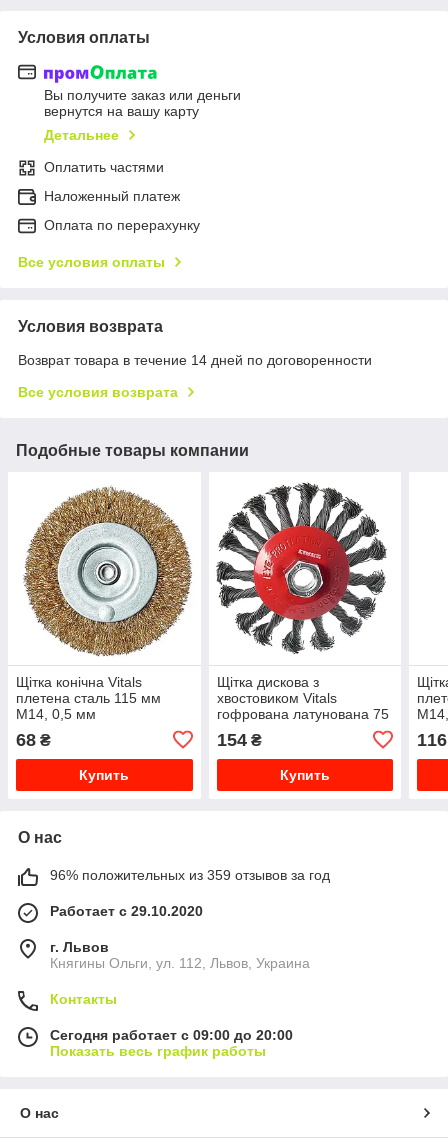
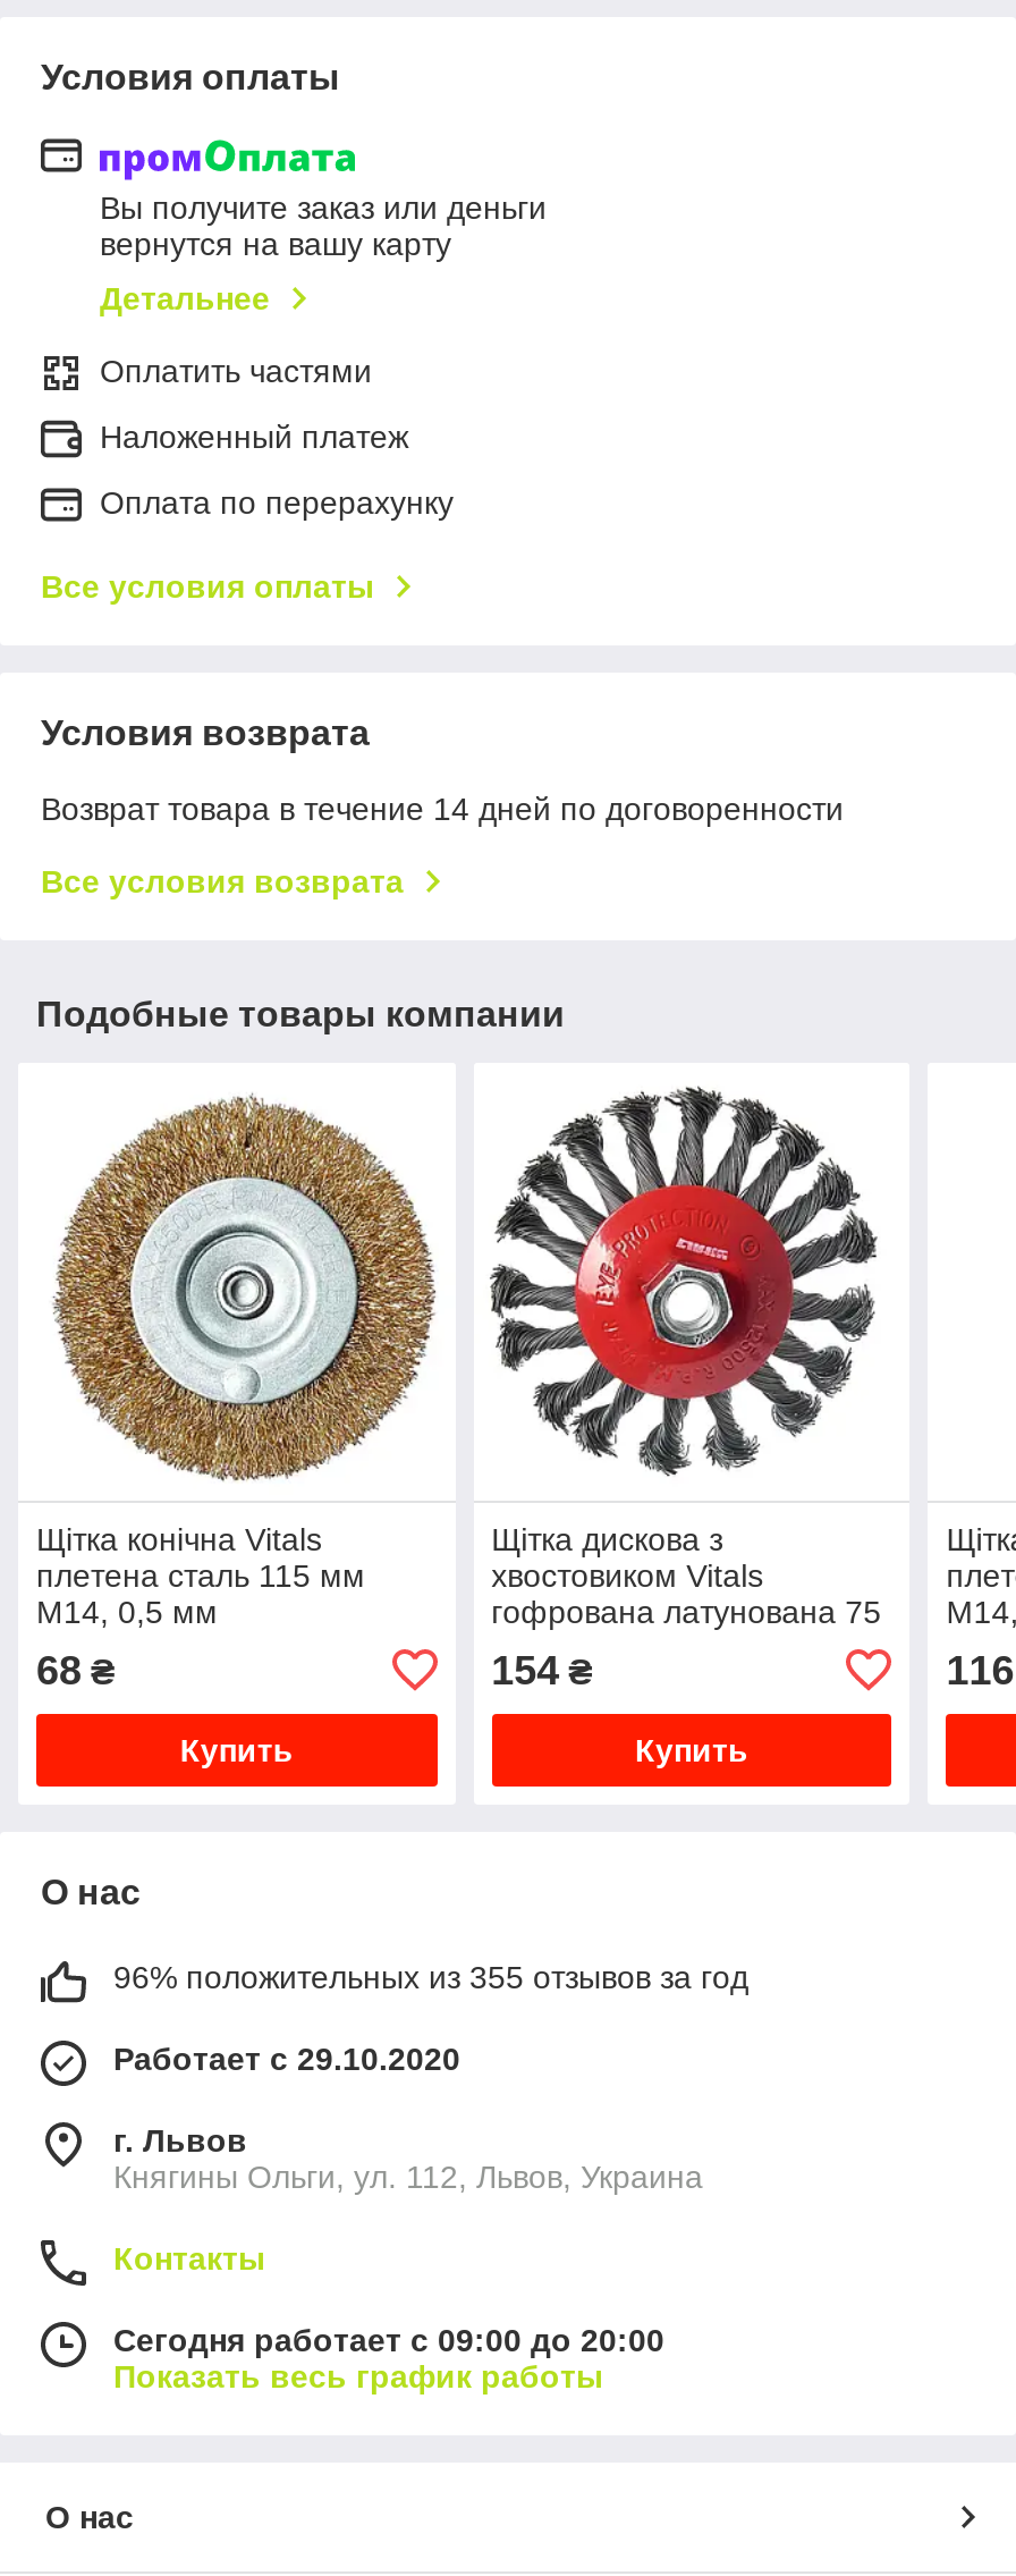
[50,867,330,883] 96% положительных из 359 отзывов за год -> [113,1958,748,1995] 96% положительных из 355 отзывов за год

